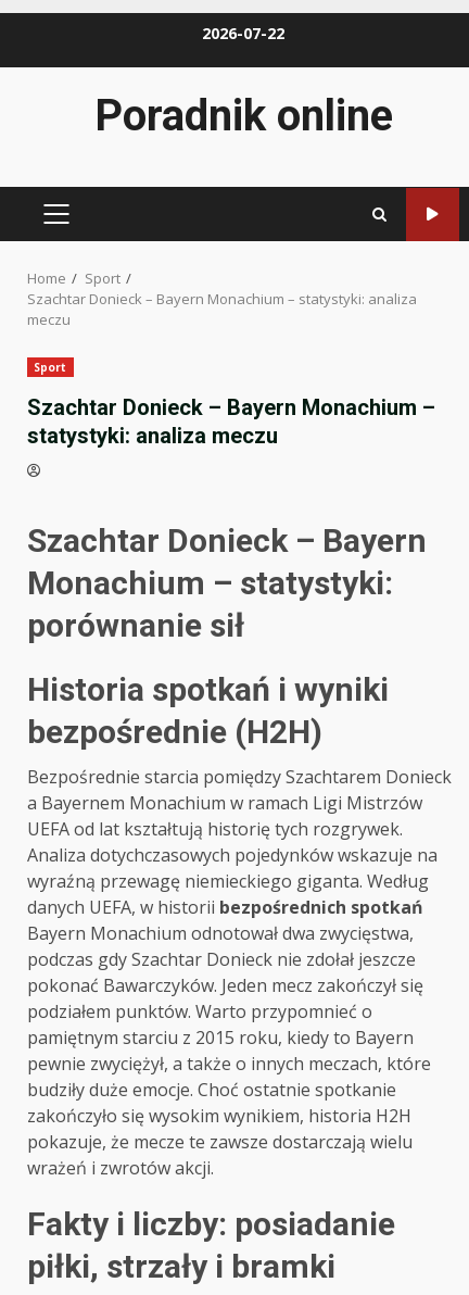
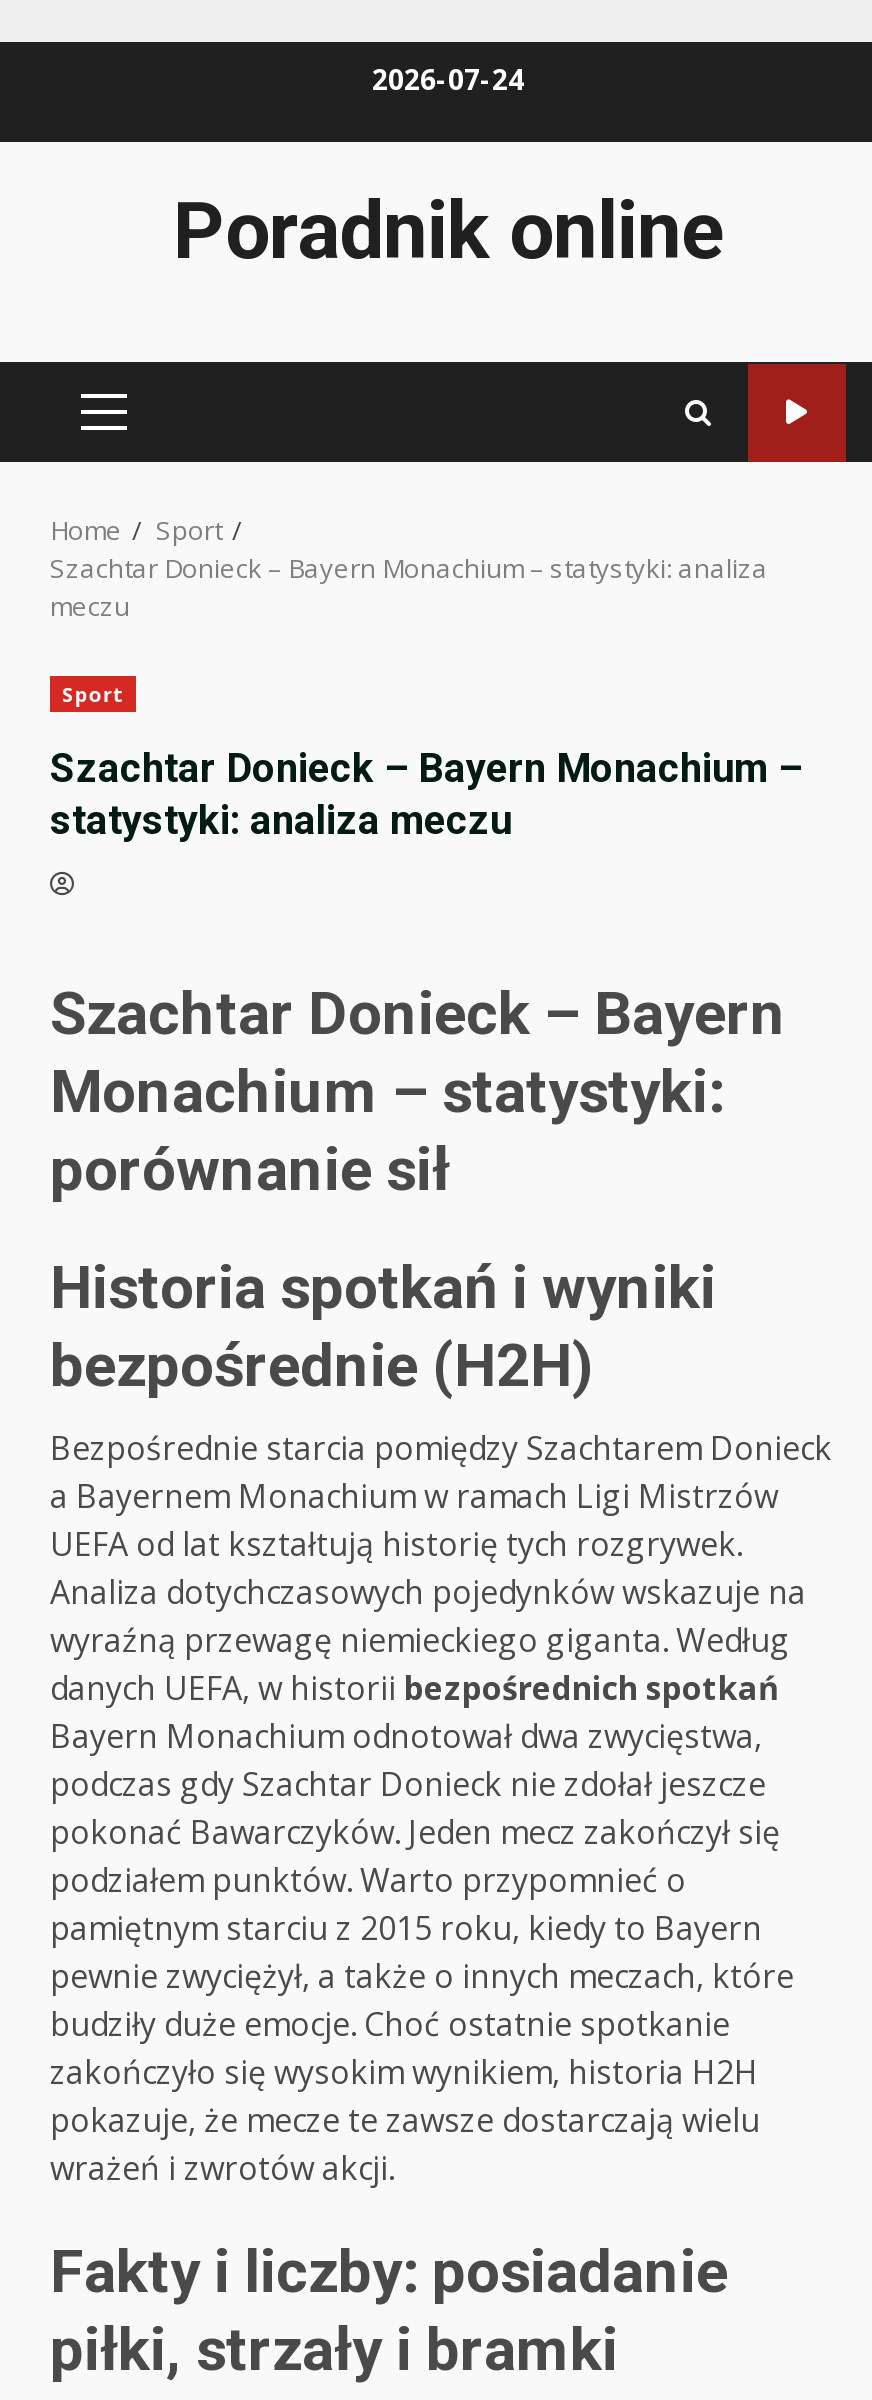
[202,22,284,43] 2026-07-22 -> [372,59,524,97] 2026-07-24

